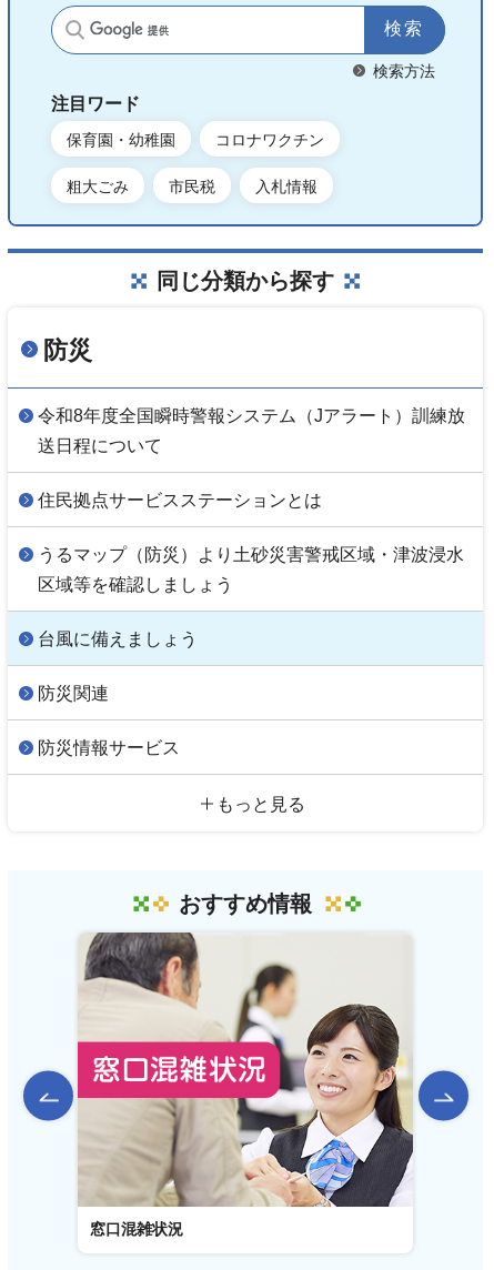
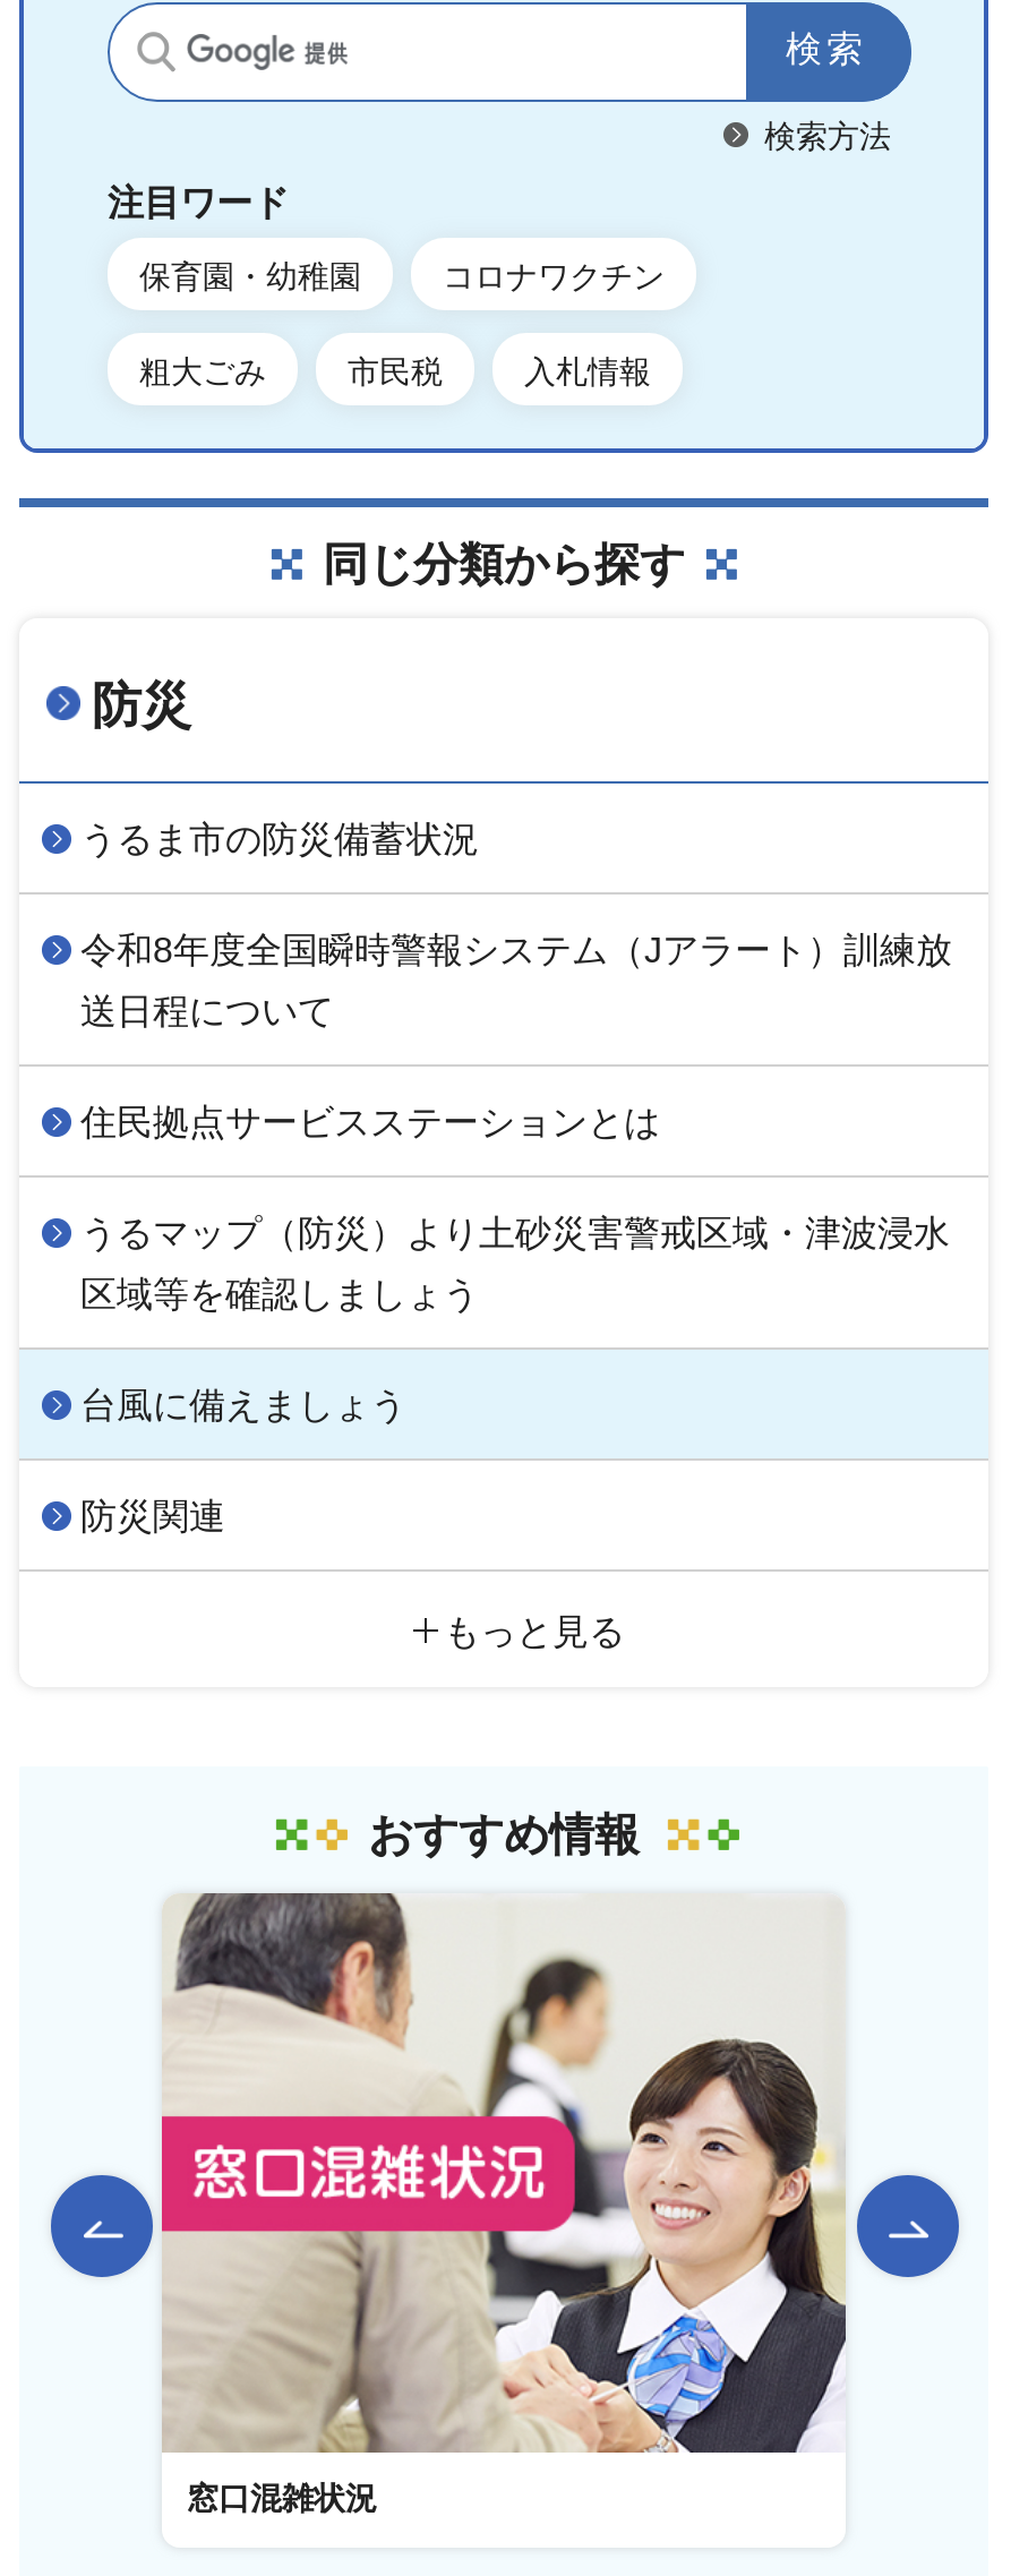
none -> [80,819,479,858] うるま市の防災備蓄状況
moved [38,406,465,702] -> [80,930,952,1535]: 令和8年度全国瞬時警報システム（Jアラート）訓練放 | 送日程について | 住民拠点サービスステーションとは | うるマップ（防災）より土砂災害警戒区域・津波浸水 | 区域等を確認しましょう | 台風に備えましょう | 防災関連
[38,738,180,757] 防災情報サービス -> none

